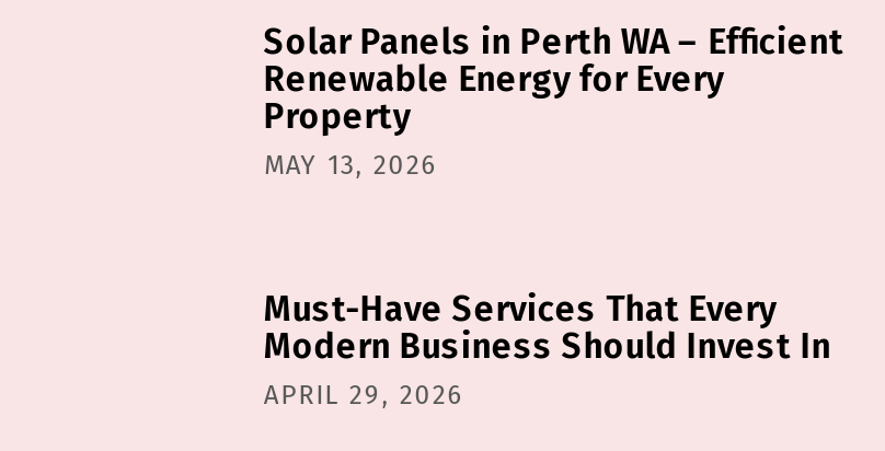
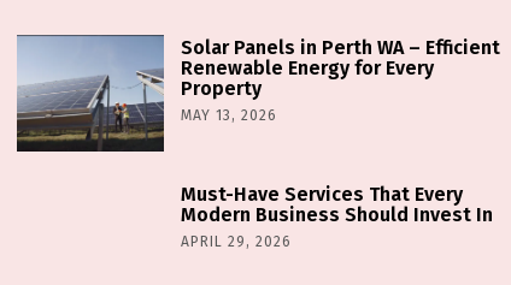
none -> [16,34,165,153] [image]

